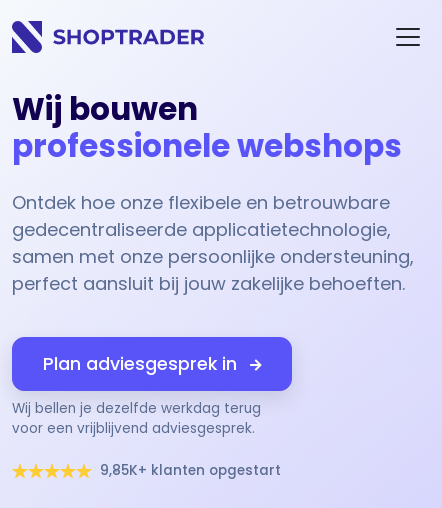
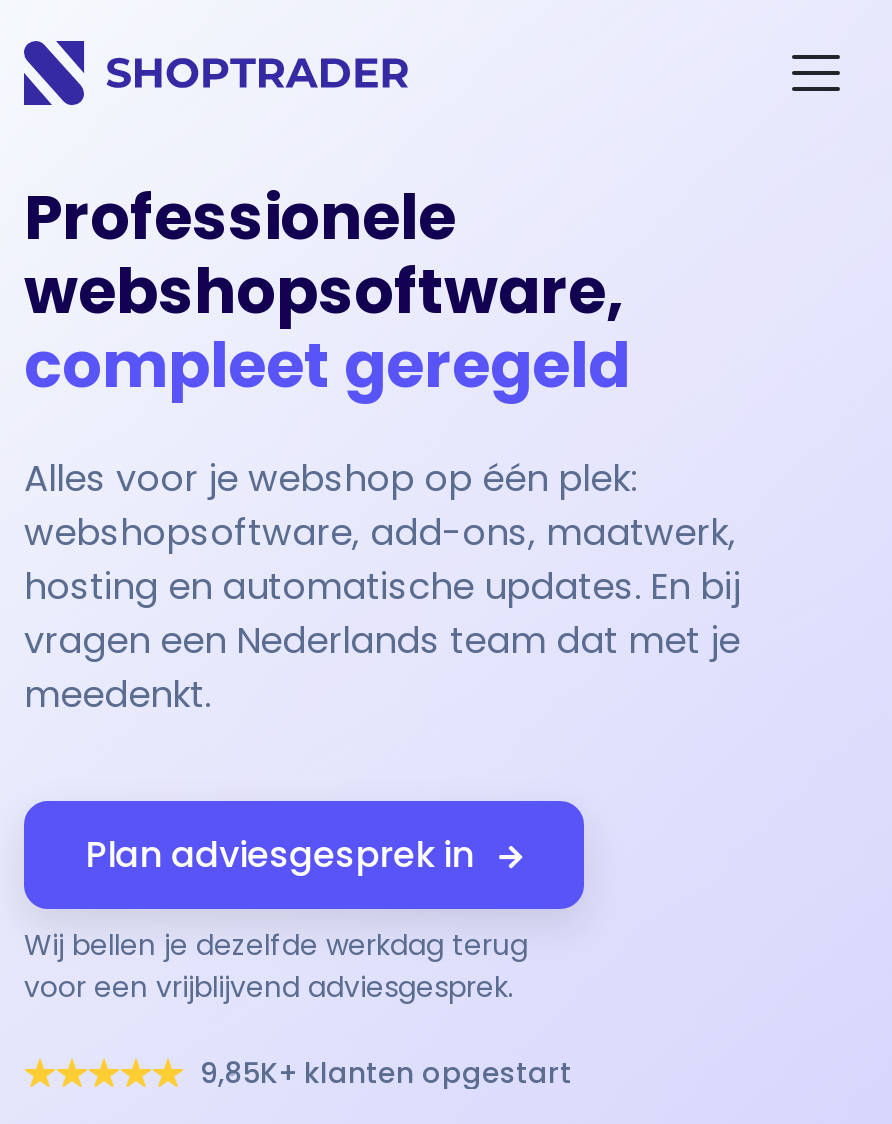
[12,87,402,168] Wij bouwen | professionele webshops -> [24,173,630,409] Professionele | webshopsoftware, | compleet geregeld
[12,190,414,296] Ontdek hoe onze flexibele en betrouwbare | gedecentraliseerde applicatietechnologie, | samen met onze persoonlijke ondersteuning, | perfect aansluit bij jouw zakelijke behoeften. -> [24,453,740,719] Alles voor je webshop op één plek: | webshopsoftware, add-ons, maatwerk, | hosting en automatische updates. En bij | vragen een Nederlands team dat met je | meedenkt.

